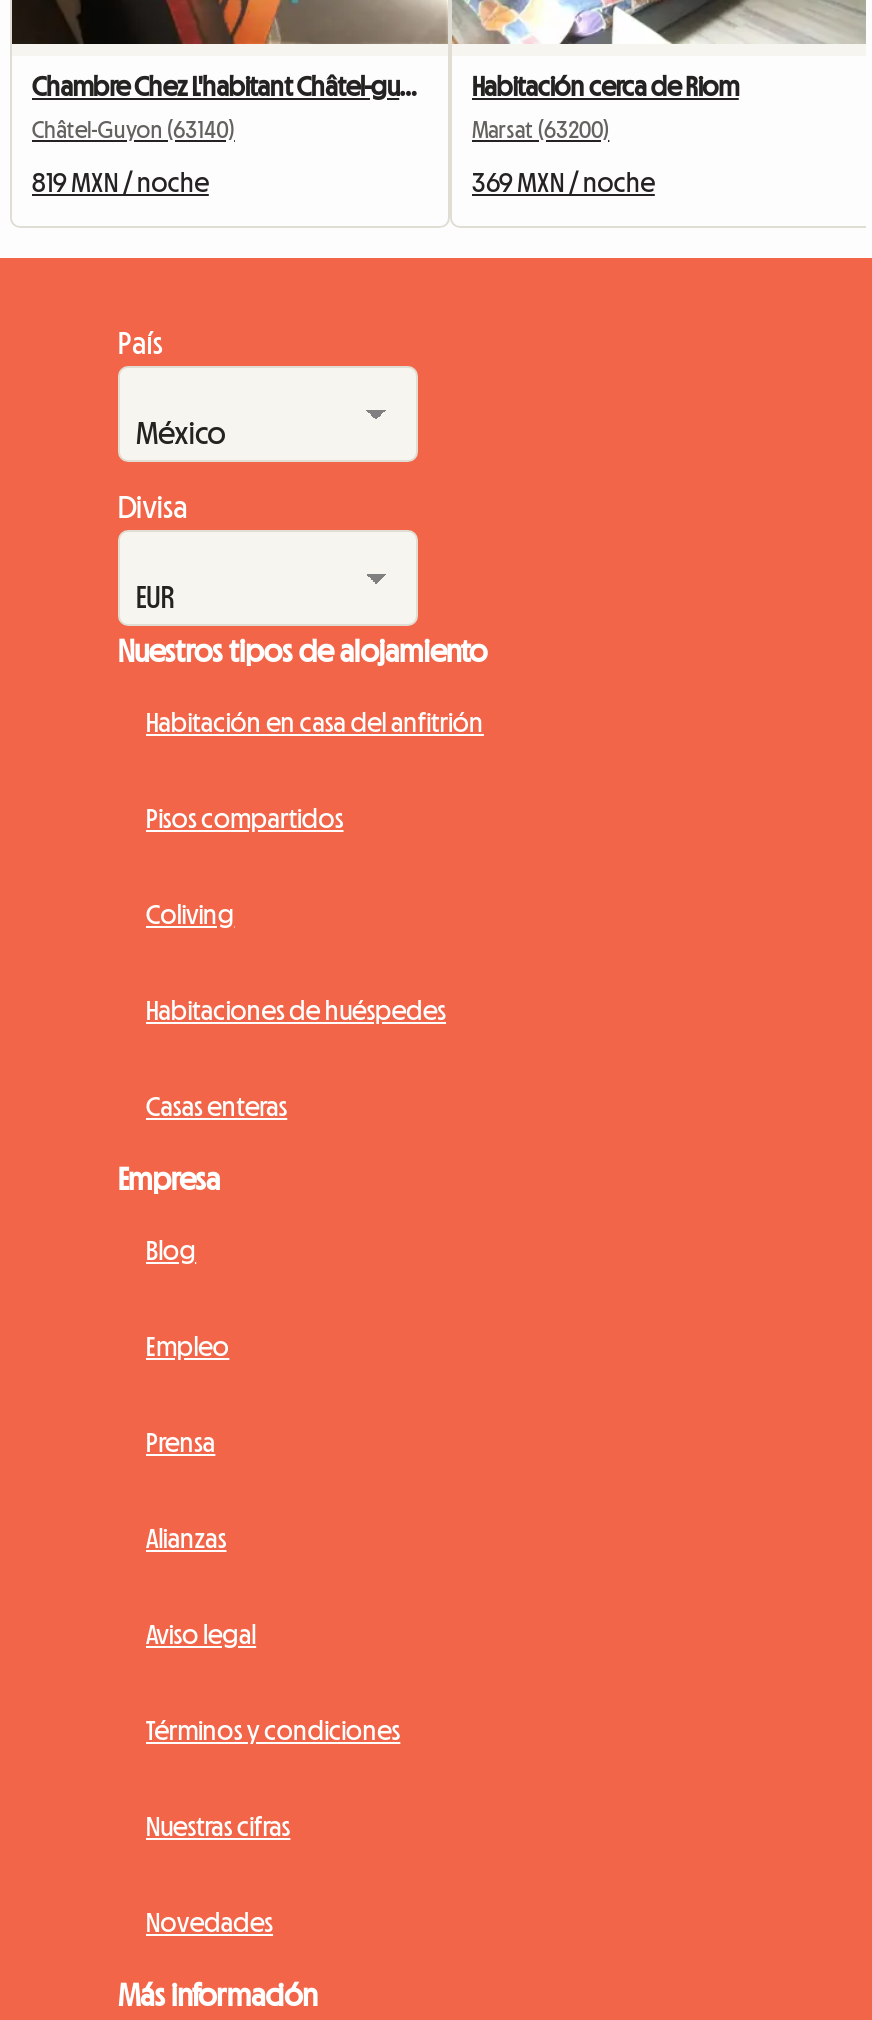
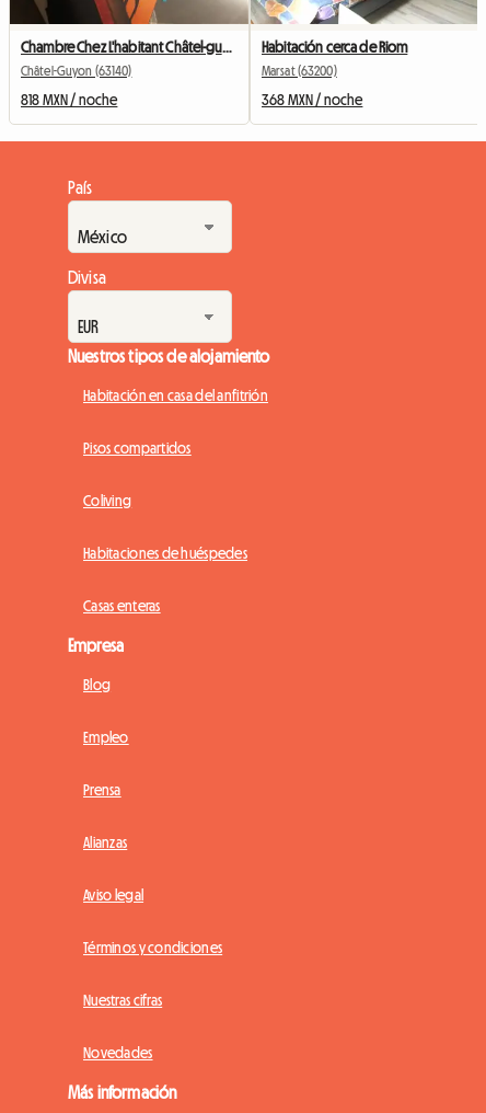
[32,168,209,196] 819 MXN / noche -> [21,92,118,107] 818 MXN / noche
[472,168,655,196] 369 MXN / noche -> [262,92,363,107] 368 MXN / noche

